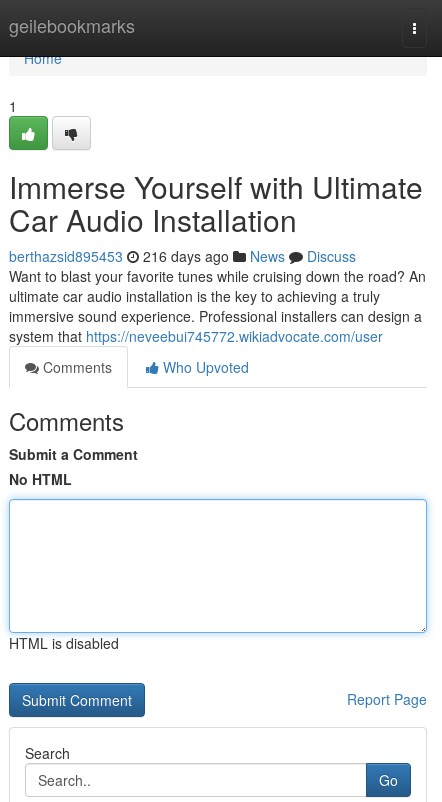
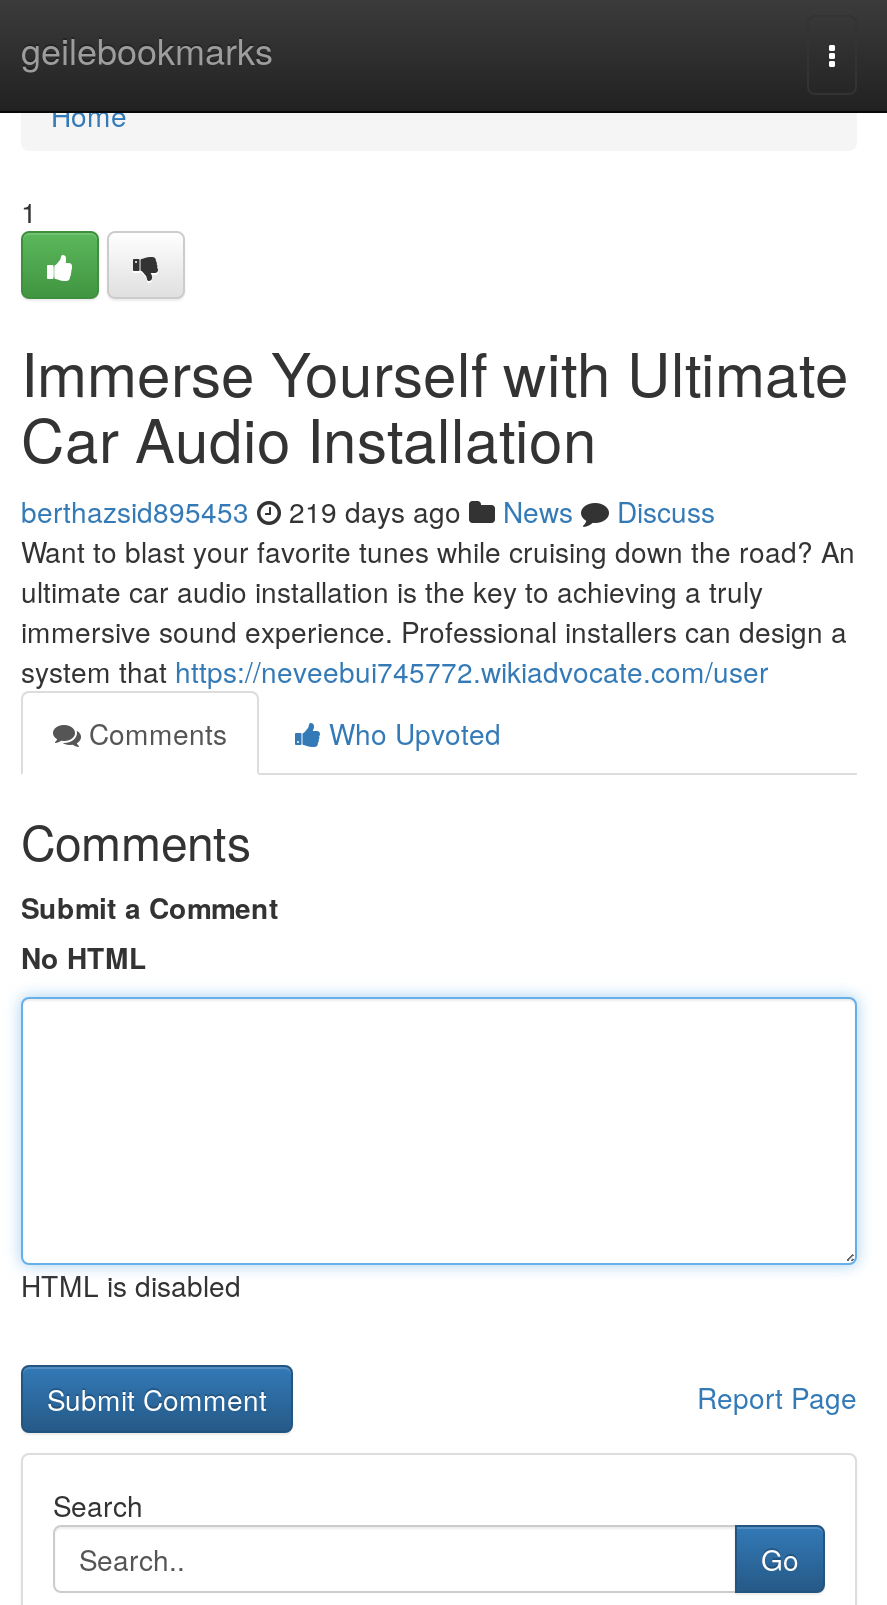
[9,246,356,266] berthazsid895453 216 days ago News Discuss -> [21,491,715,531] berthazsid895453 219 days ago News Discuss

